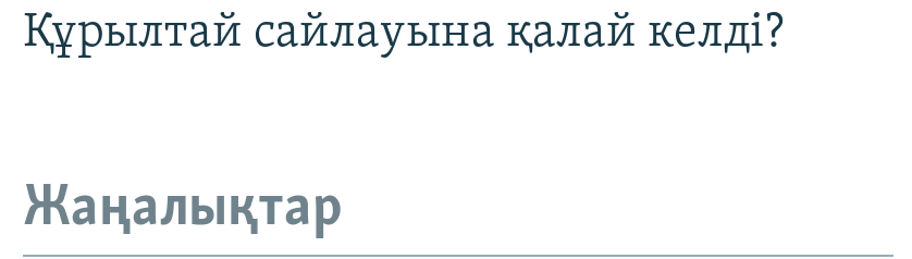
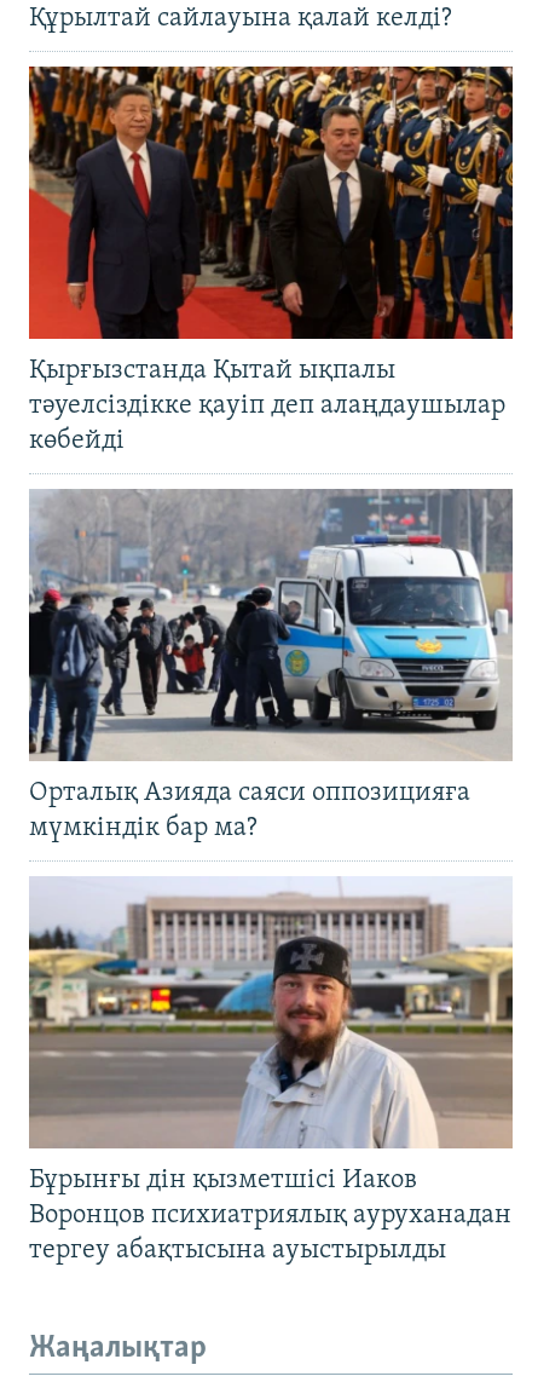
none -> [28,65,514,455] [image] | Қырғызстанда Қытай ықпалы | тәуелсіздікке қауіп деп алаңдаушылар | көбейді
none -> [28,488,514,842] [image] | Орталық Азияда саяси оппозицияға | мүмкіндік бар ма?
none -> [28,877,514,1264] [image] | Бұрынғы дін қызметшісі Иаков | Воронцов психиатриялық ауруханадан | тергеу абақтысына ауыстырылды

